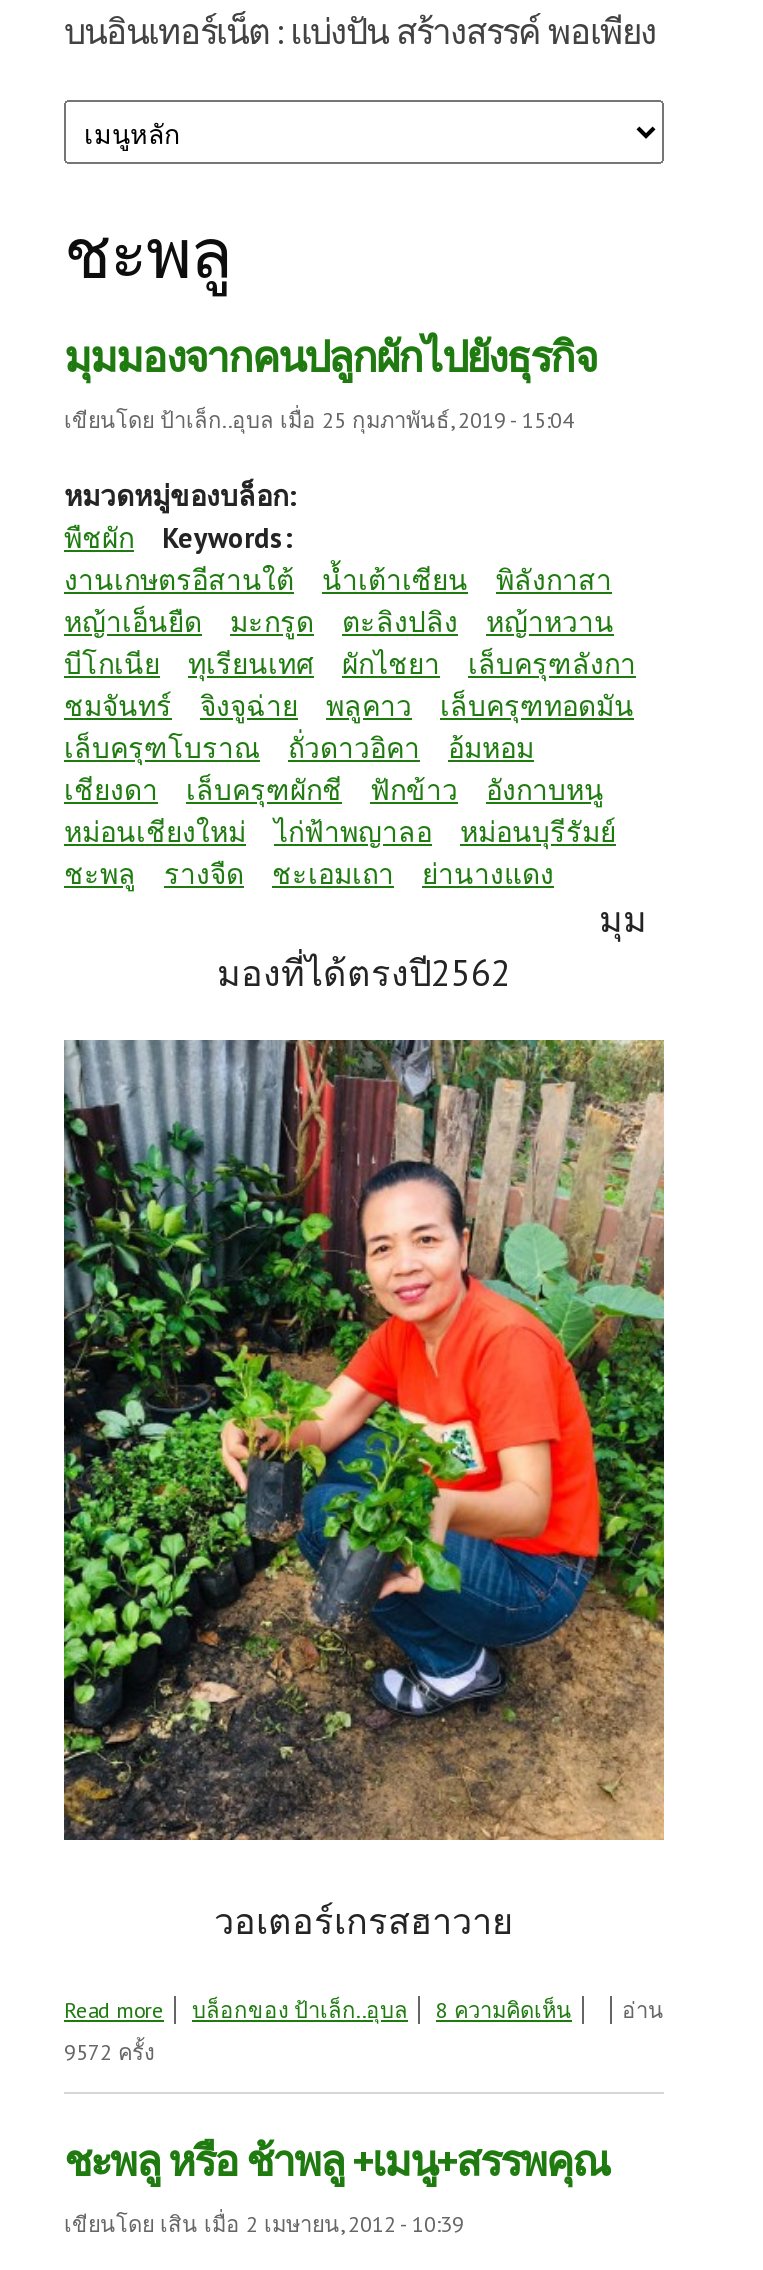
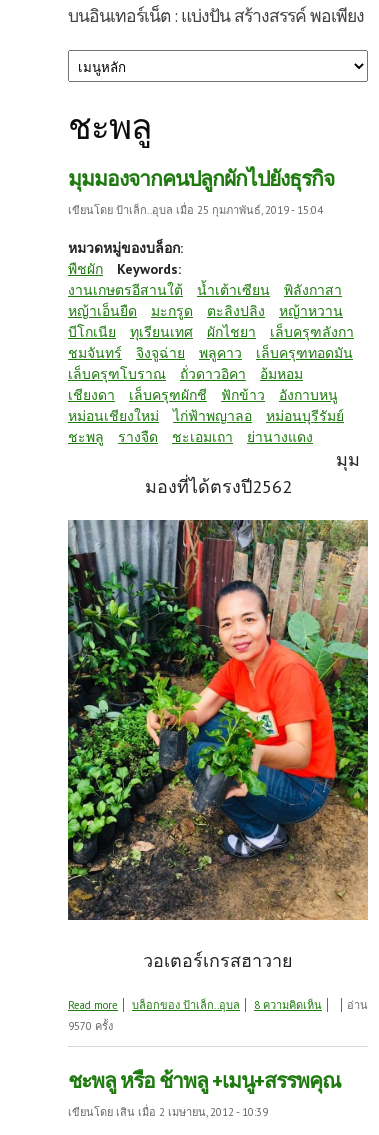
[64,2038,154,2066] 9572 ครั้ง -> [68,1019,113,1033] 9570 ครั้ง

